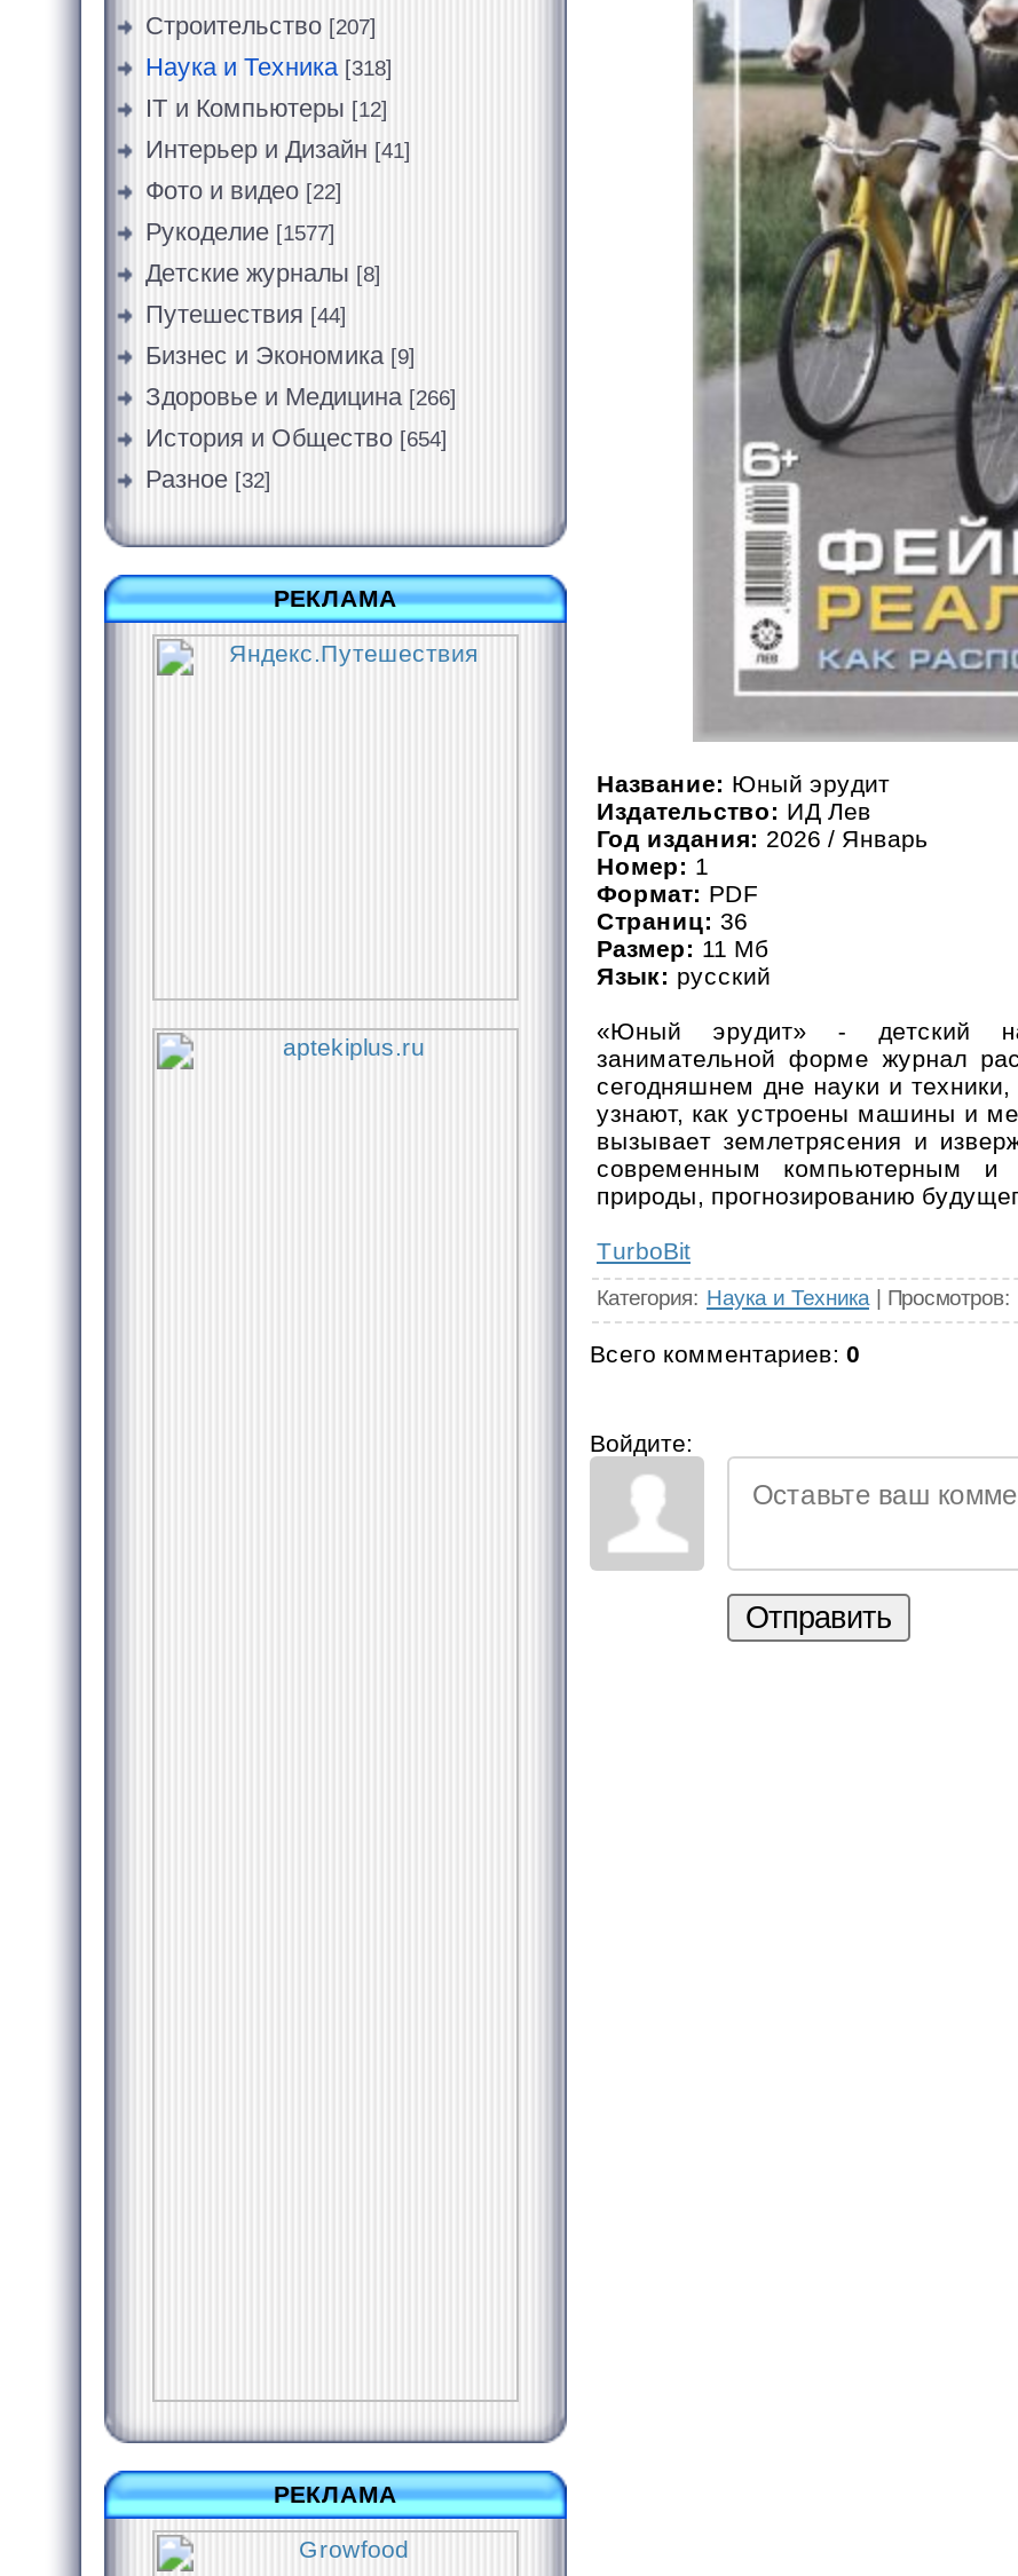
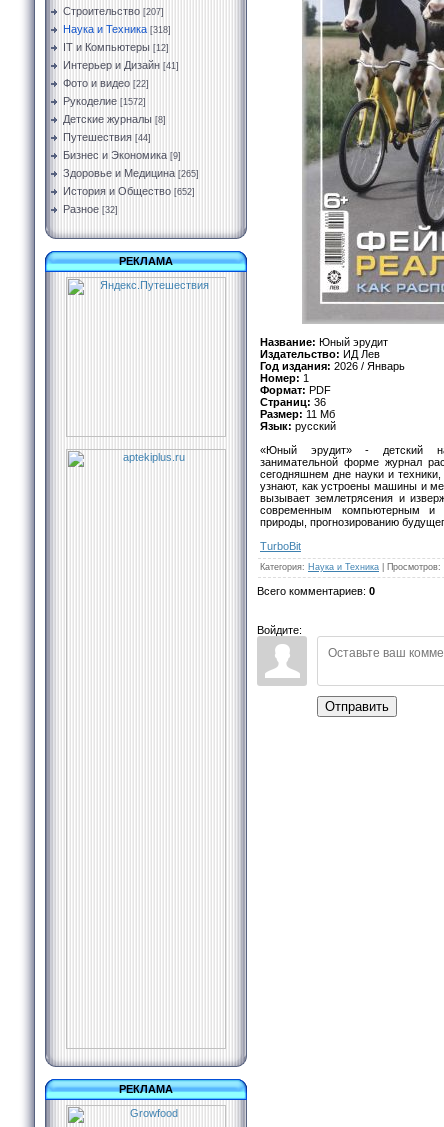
[145,218,336,245] Рукоделие [1577] -> [63,95,146,107] Рукоделие [1572]
[145,382,457,410] Здоровье и Медицина [266] -> [63,167,199,179] Здоровье и Медицина [265]
[145,424,448,451] История и Общество [654] -> [63,185,195,197] История и Общество [652]

